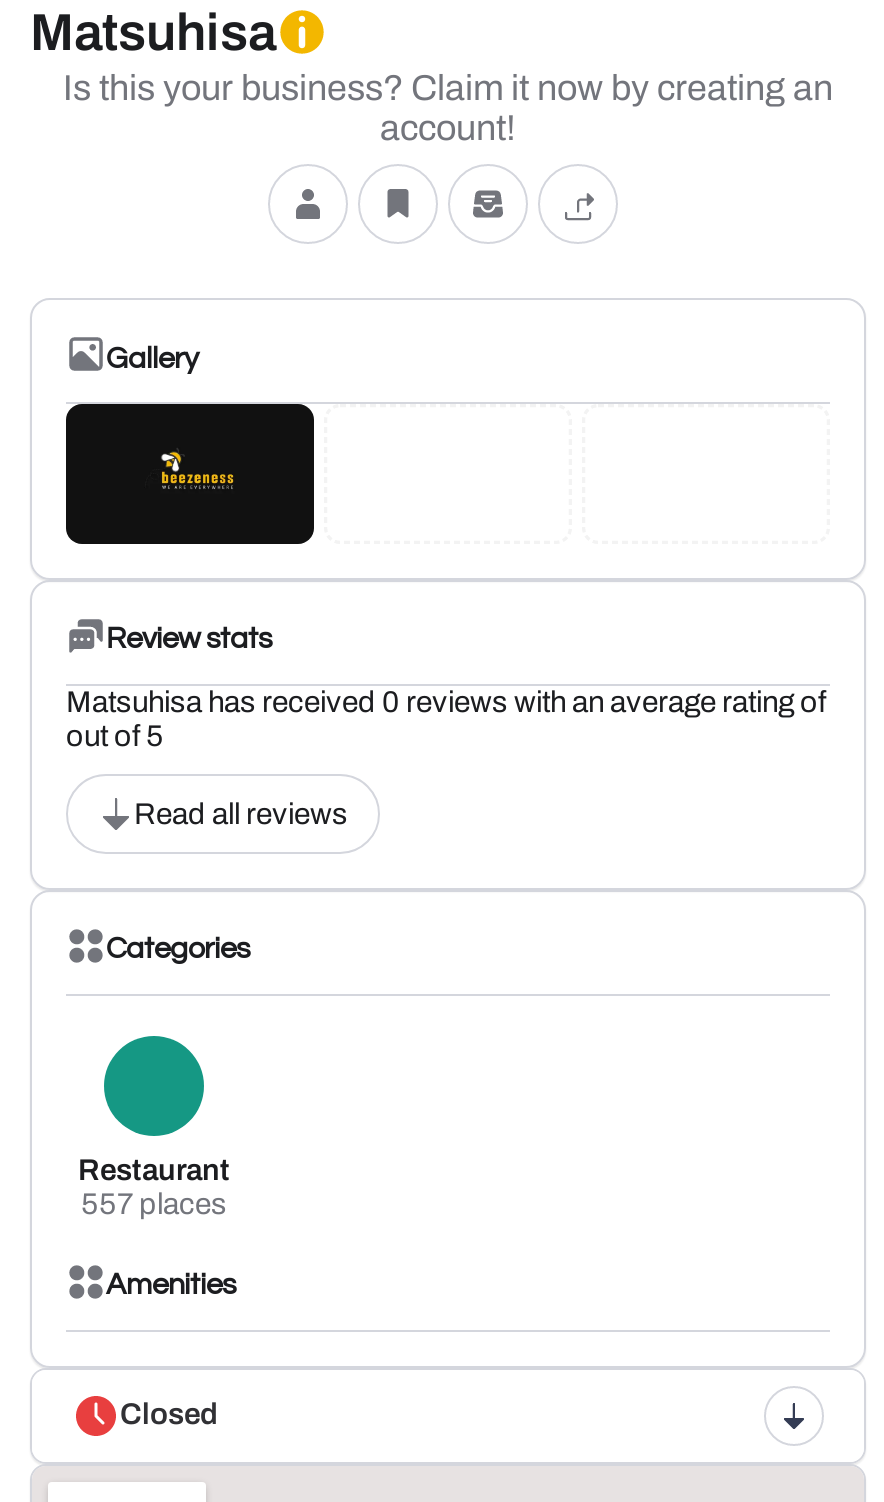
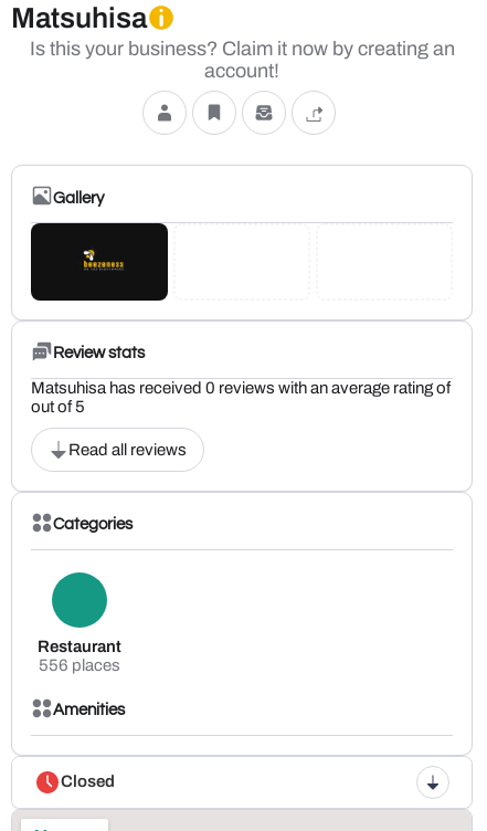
[81,1187,227,1219] 557 places -> [39,656,120,674] 556 places

